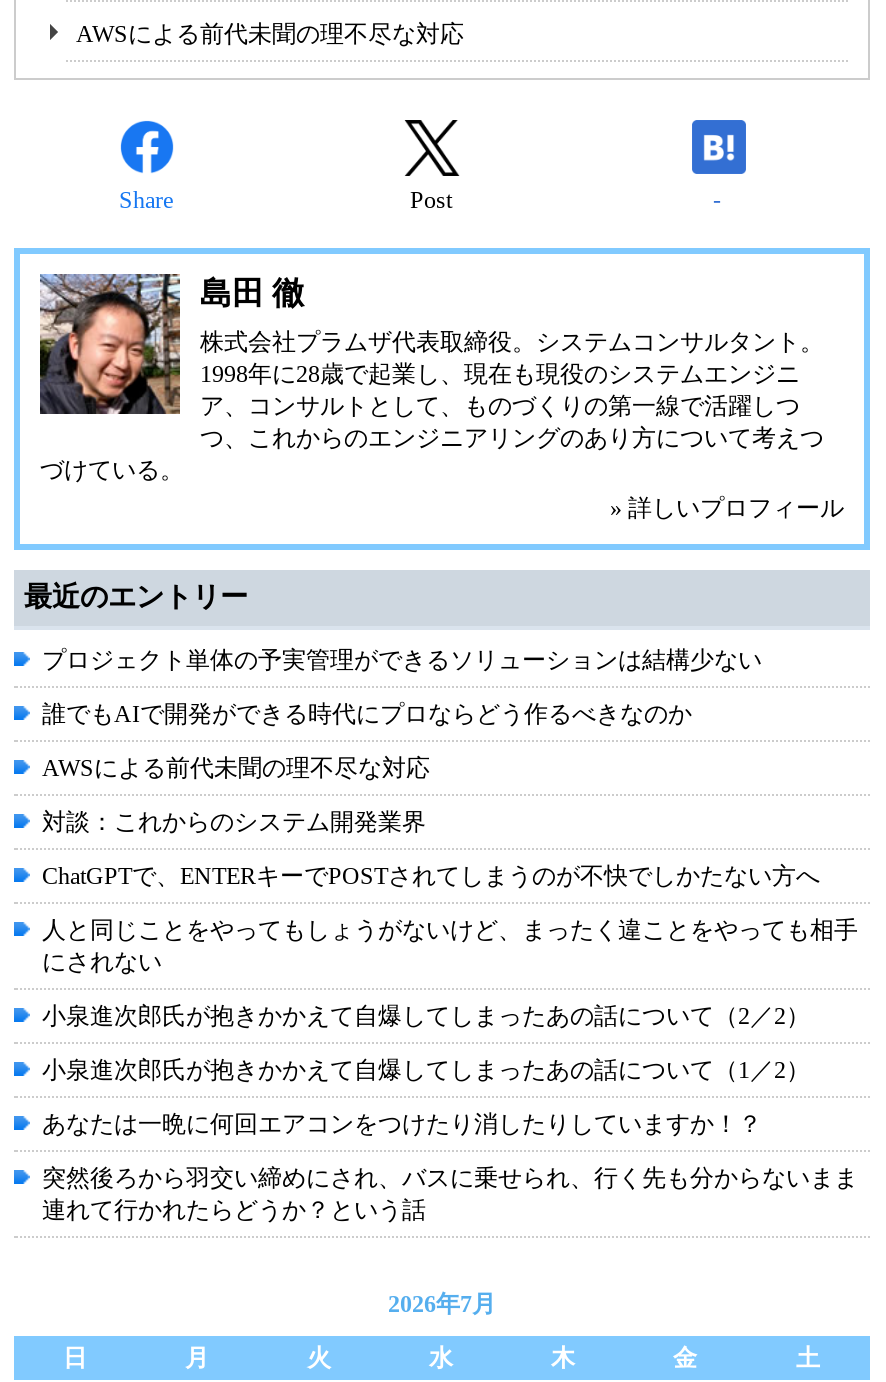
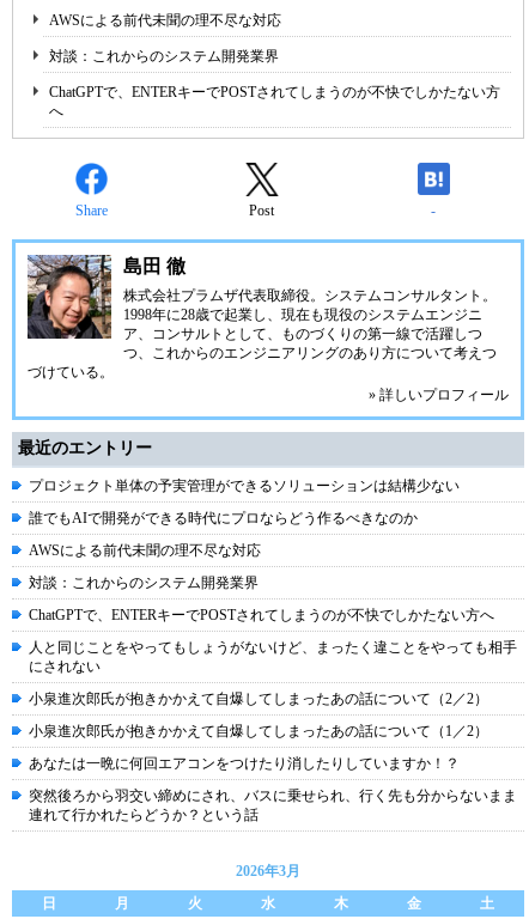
none -> [49,48,500,119] 対談：これからのシステム開発業界 | ChatGPTで、ENTERキーでPOSTされてしまうのが不快でしかたない方 | へ
[388,1290,496,1318] 2026年7月 -> [236,863,300,879] 2026年3月

